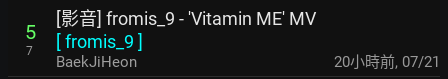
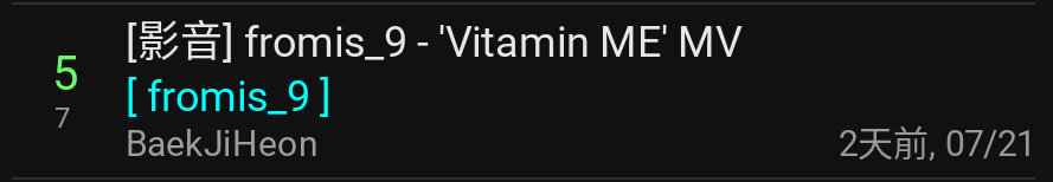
[334,53,440,71] 20小時前, 07/21 -> [839,123,1035,165] 2天前, 07/21

